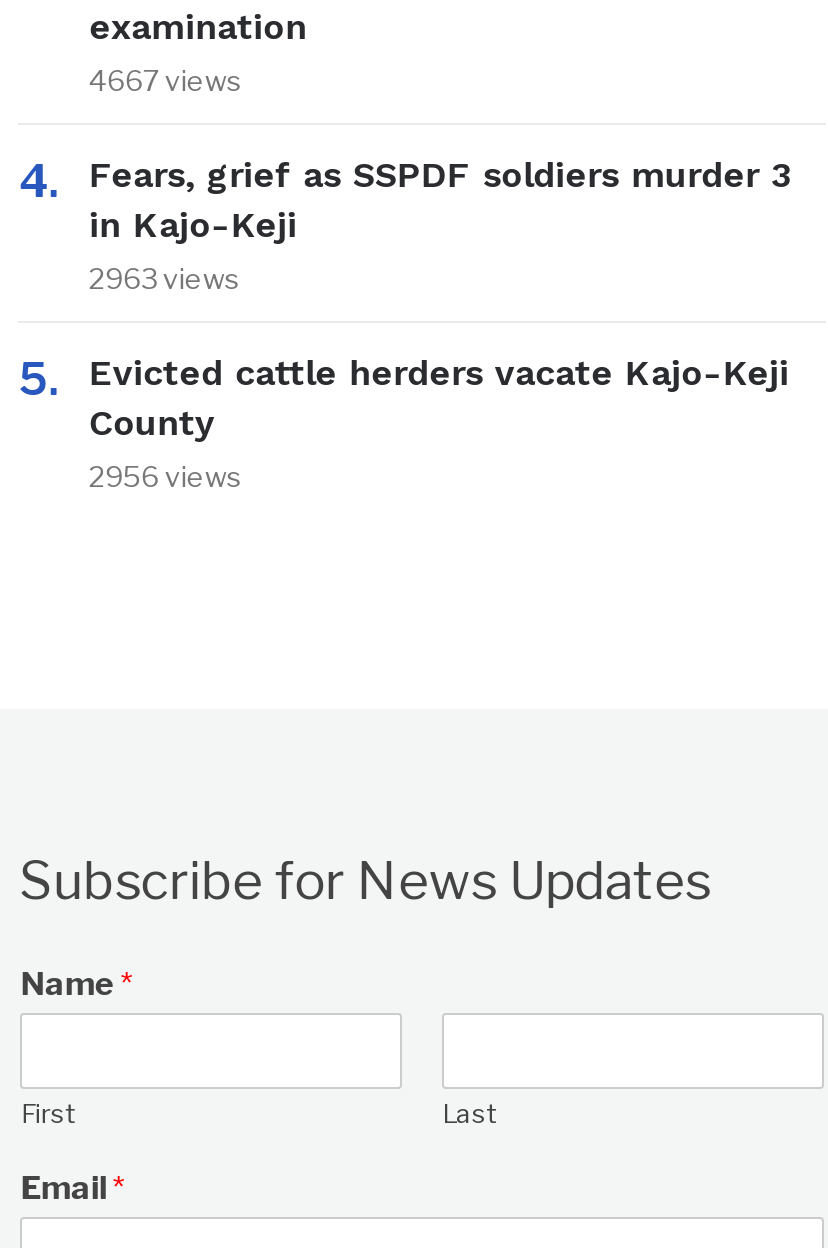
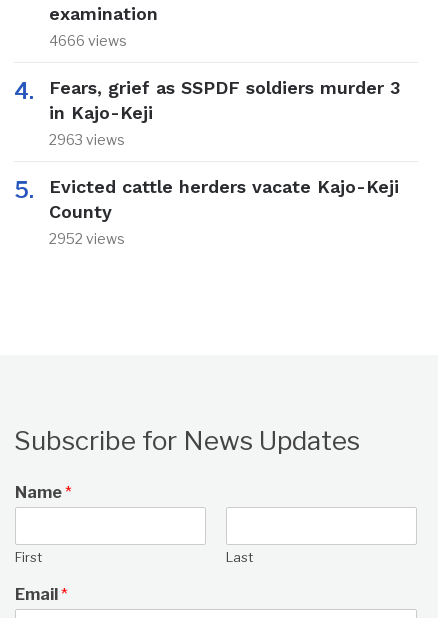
[89,64,243,98] 4667 views -> [49,32,127,49] 4666 views
[89,460,243,494] 2956 views -> [49,230,125,247] 2952 views

